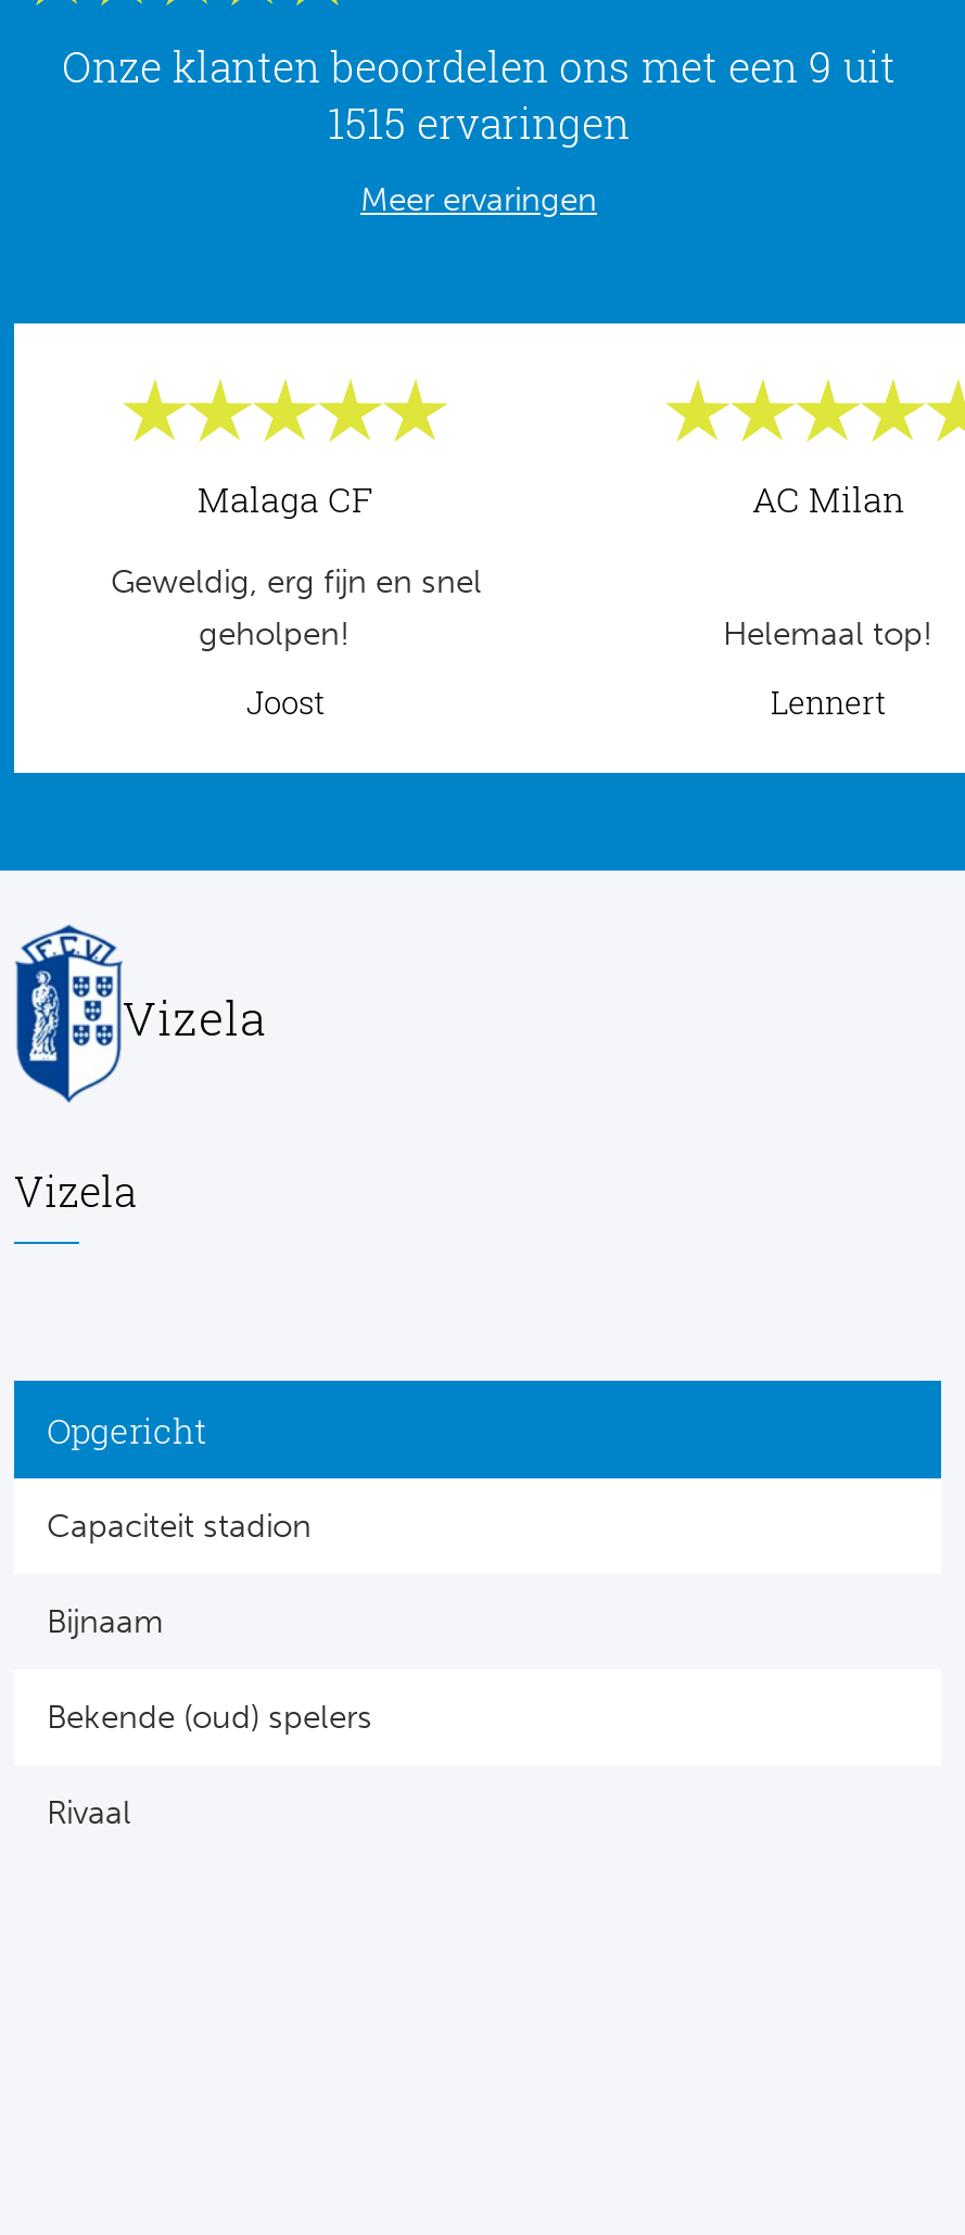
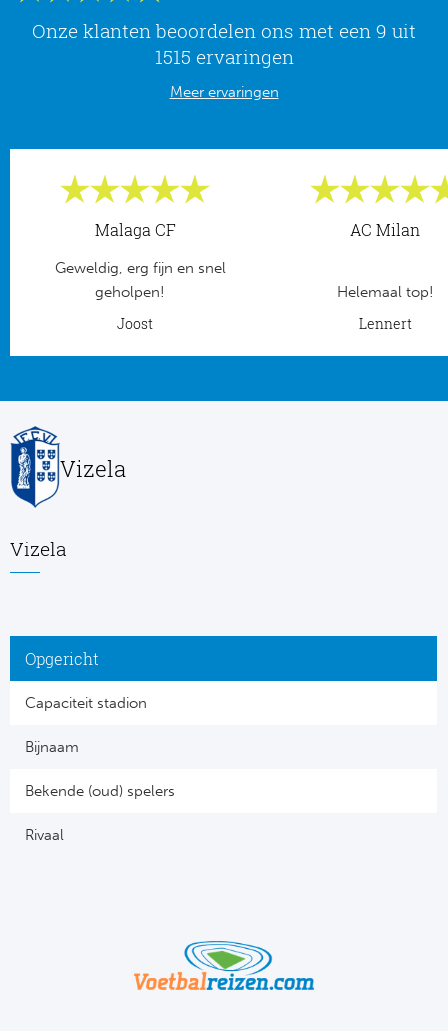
none -> [133,940,315,991] [image]

